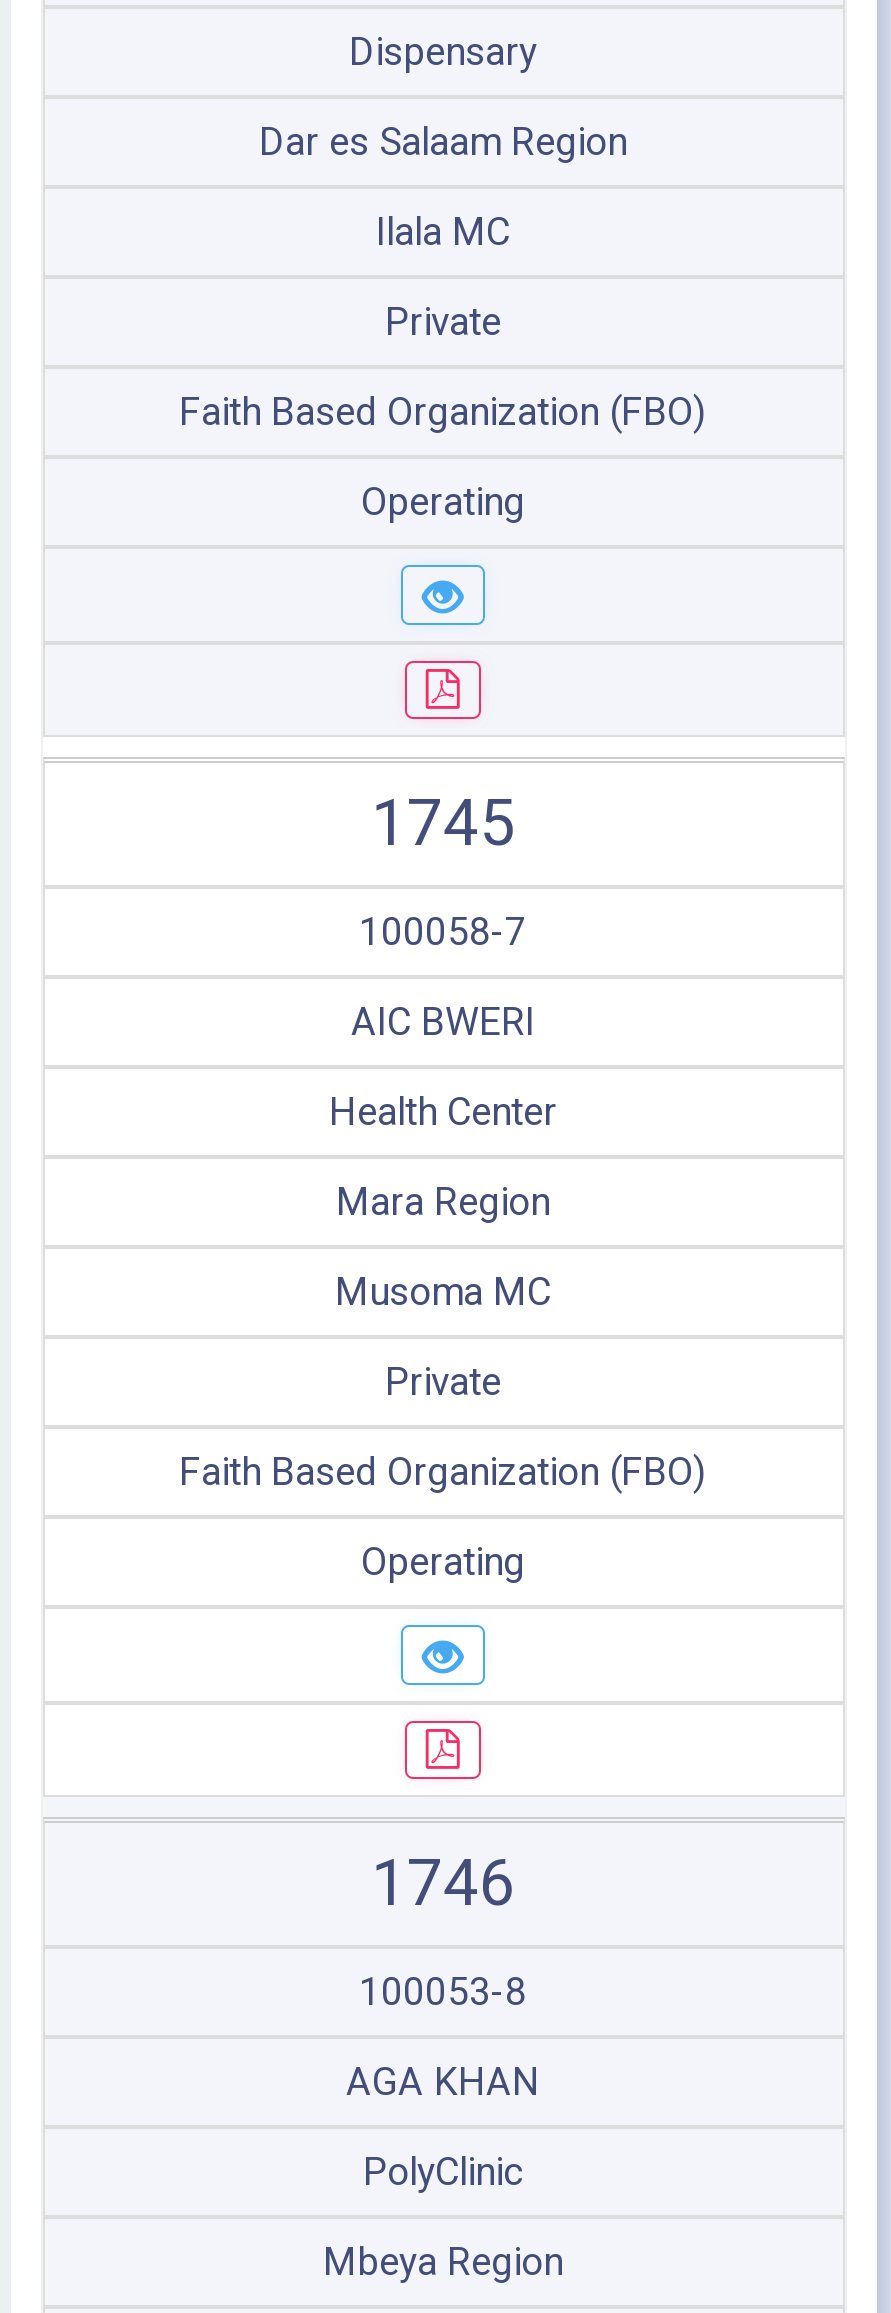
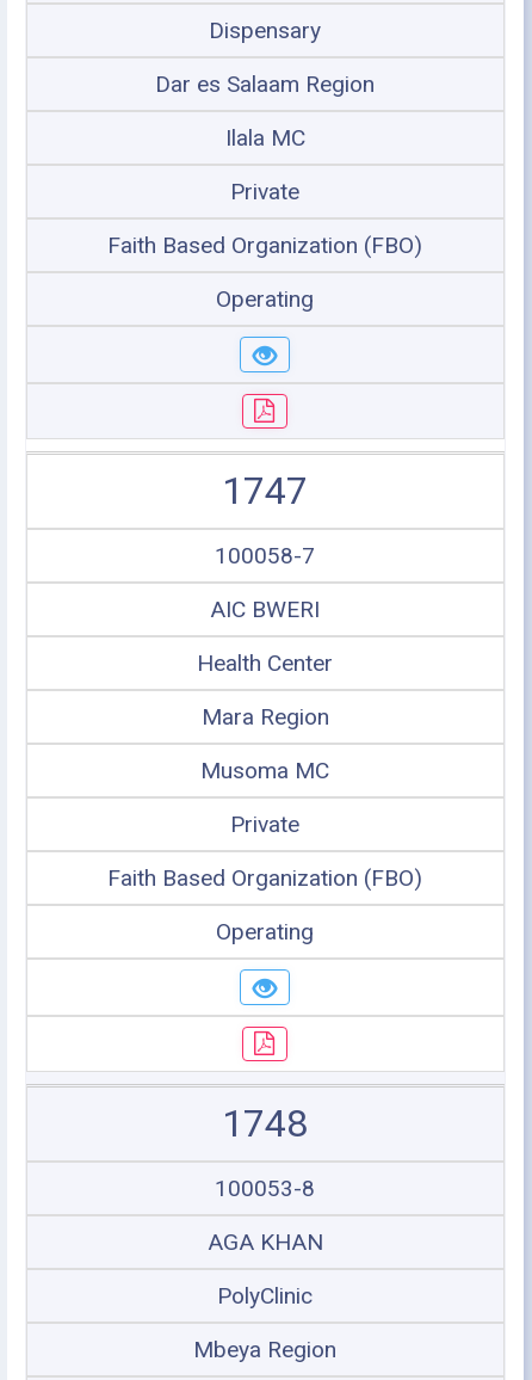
[371,785,515,861] 1745 -> [222,468,308,513] 1747
[371,1845,515,1921] 1746 -> [222,1101,308,1146] 1748

